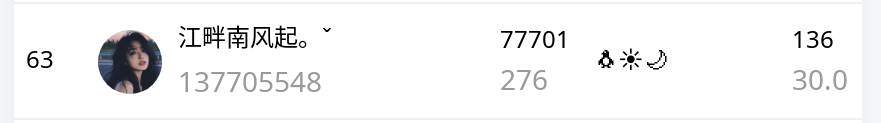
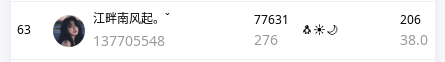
[500,22,570,56] 77701 -> [254,11,289,28] 77631
[792,22,834,56] 136 -> [400,11,421,28] 206
[792,60,848,98] 30.0 -> [400,30,428,49] 38.0

